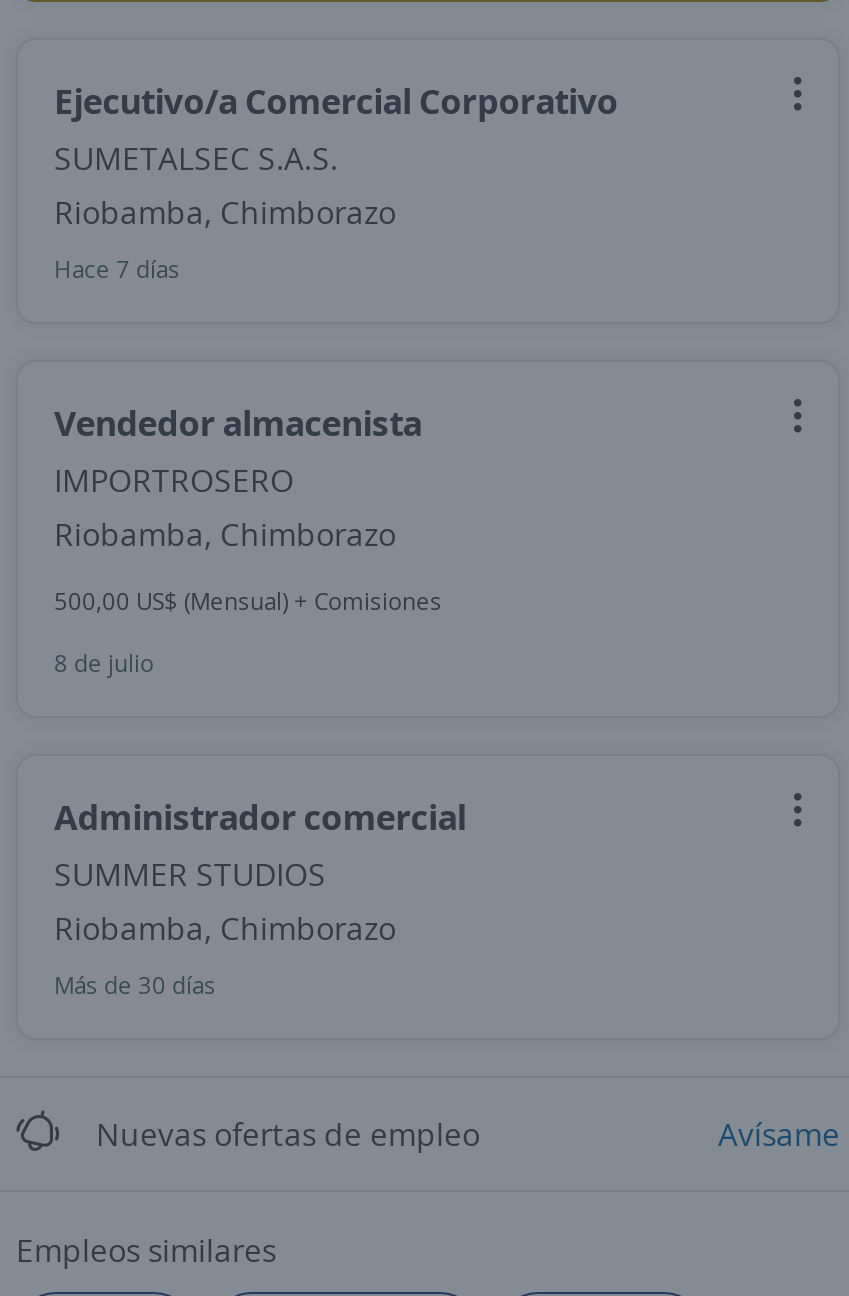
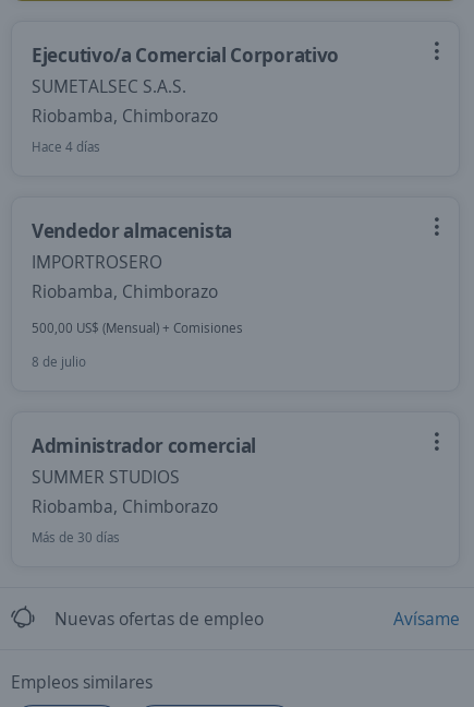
[54,252,180,286] Hace 7 días -> [32,137,100,156] Hace 4 días

